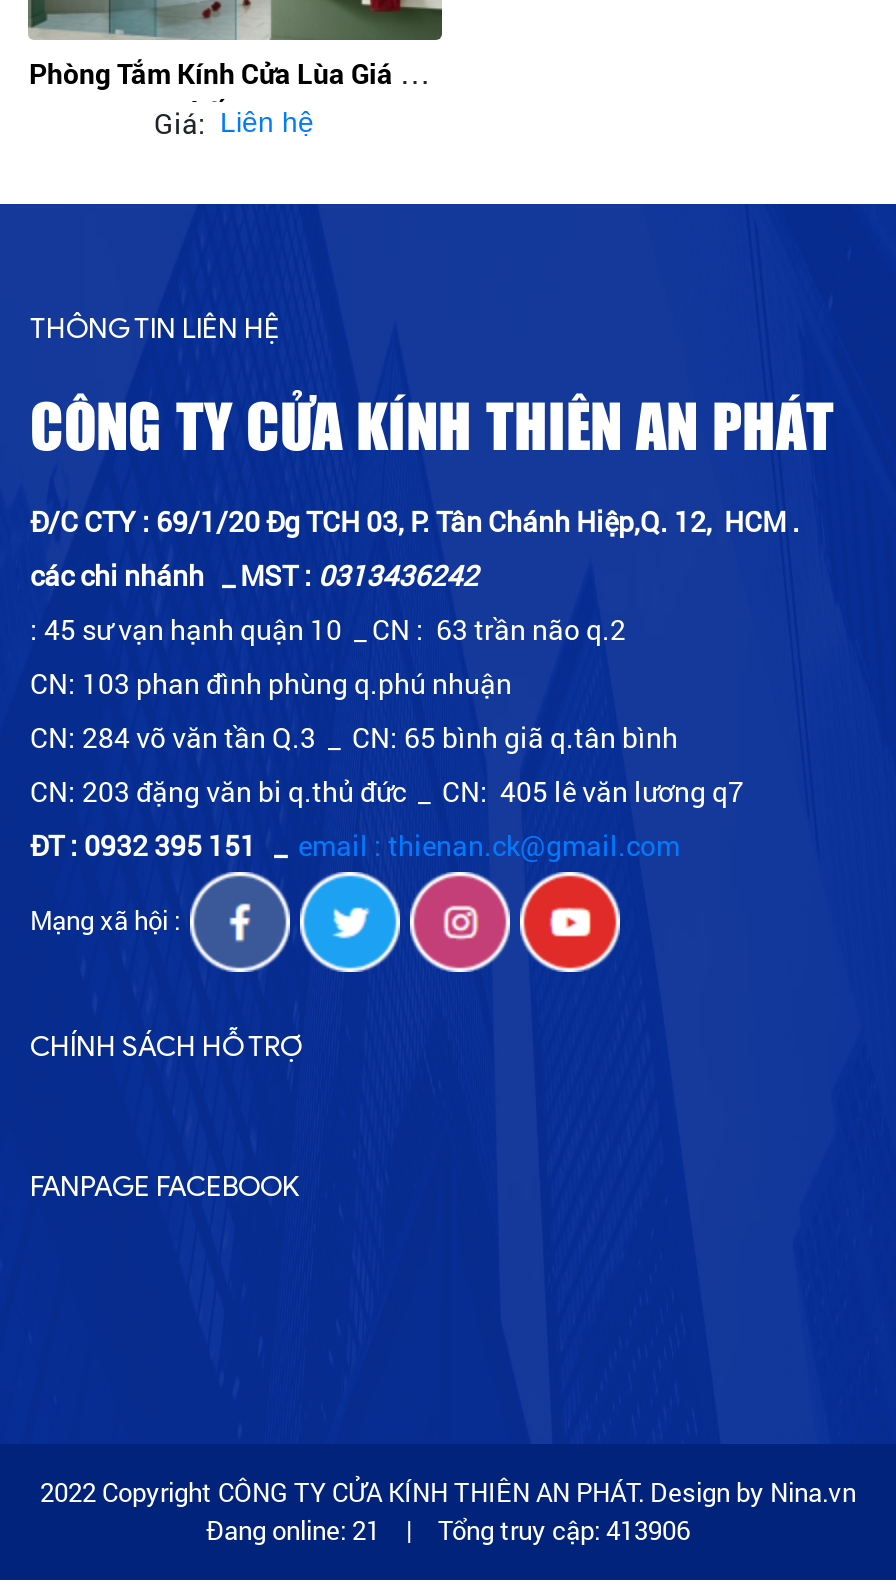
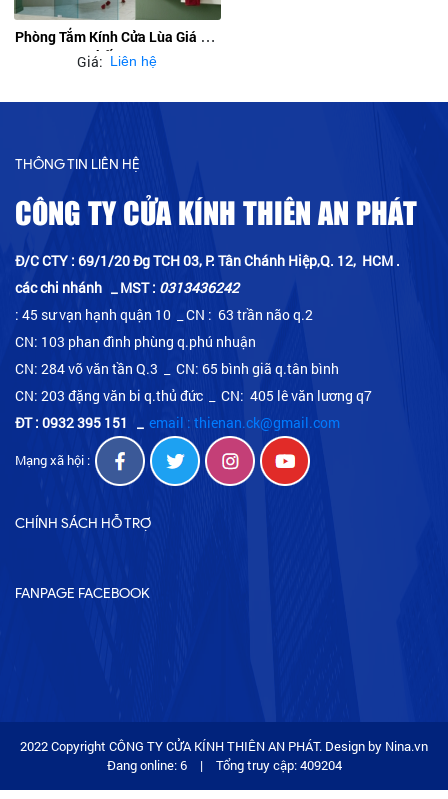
[206,1512,380,1548] Đang online: 21 -> [106,756,186,774] Đang online: 6
[438,1512,690,1548] Tổng truy cập: 413906 -> [215,756,341,774] Tổng truy cập: 409204

